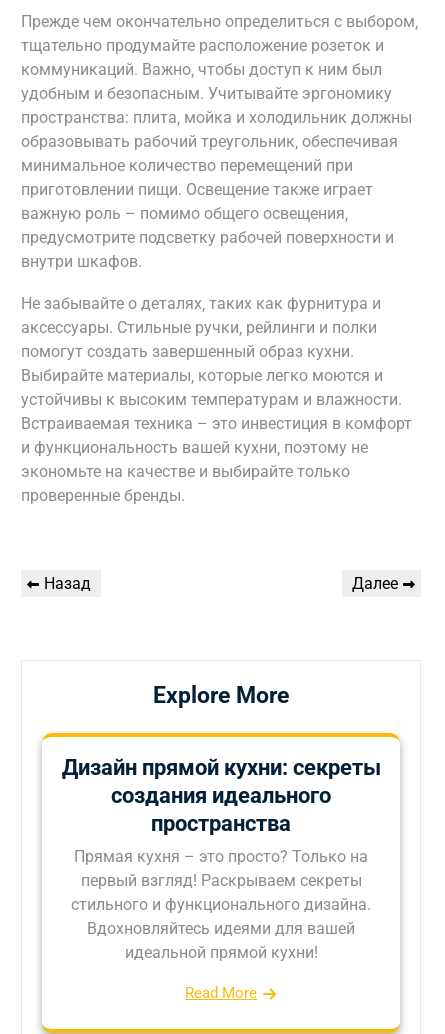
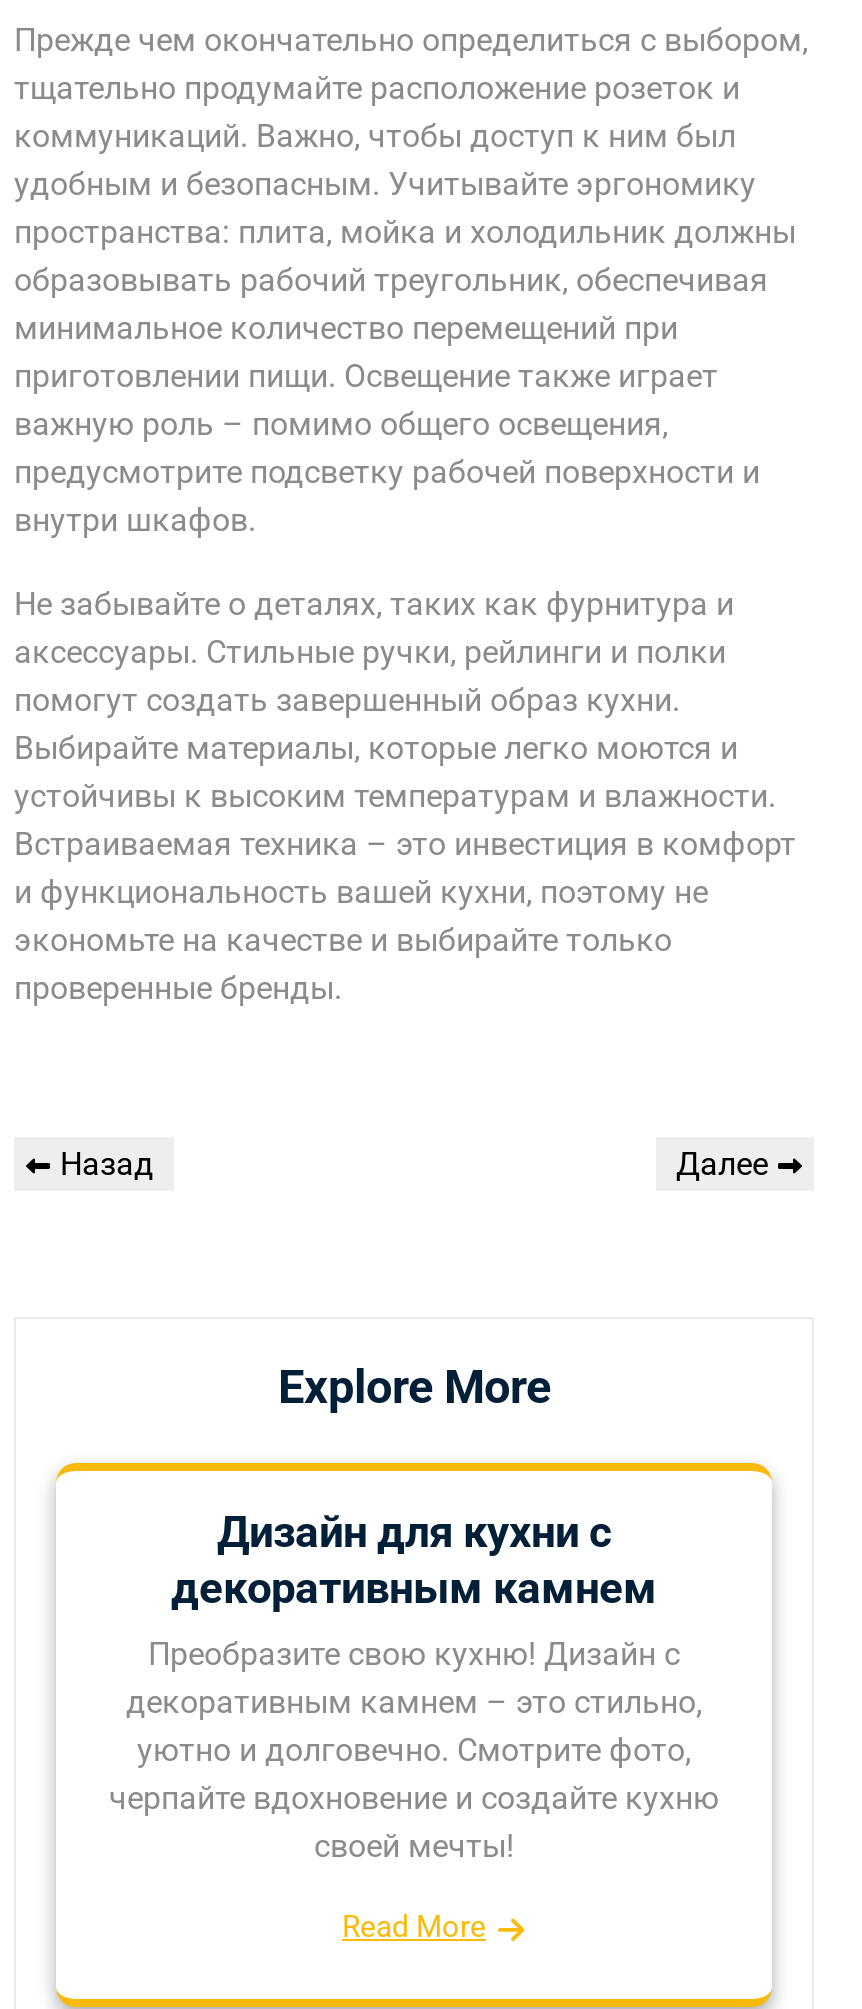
[61,755,380,962] Дизайн прямой кухни: секреты | создания идеального | пространства | Прямая кухня – это просто? Только на | первый взгляд! Раскрываем секреты | стильного и функционального дизайна. | Вдохновляйтесь идеями для вашей | идеальной прямой кухни! -> [109,1507,719,1865] Дизайн для кухни с | декоративным камнем | Преобразите свою кухню! Дизайн с | декоративным камнем – это стильно, | уютно и долговечно. Смотрите фото, | черпайте вдохновение и создайте кухню | своей мечты!

